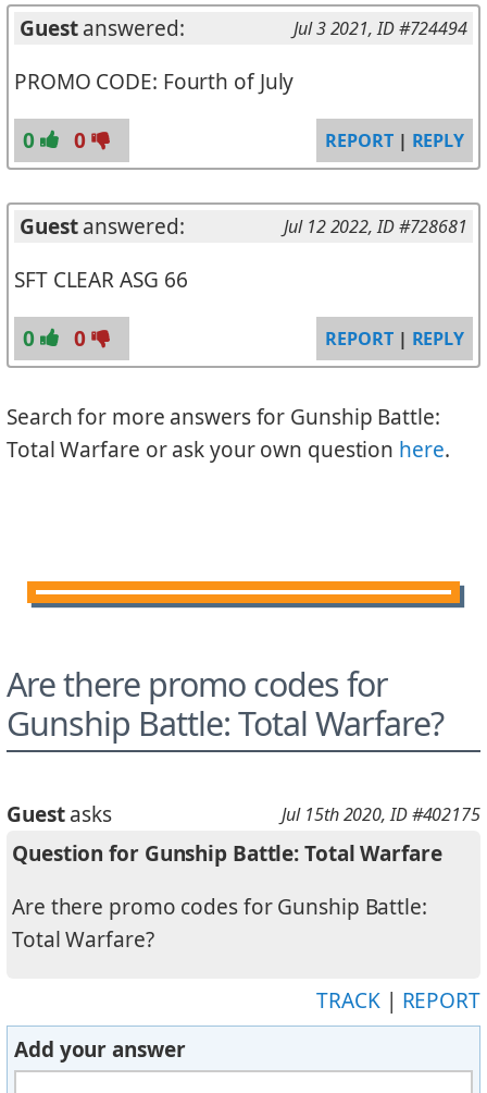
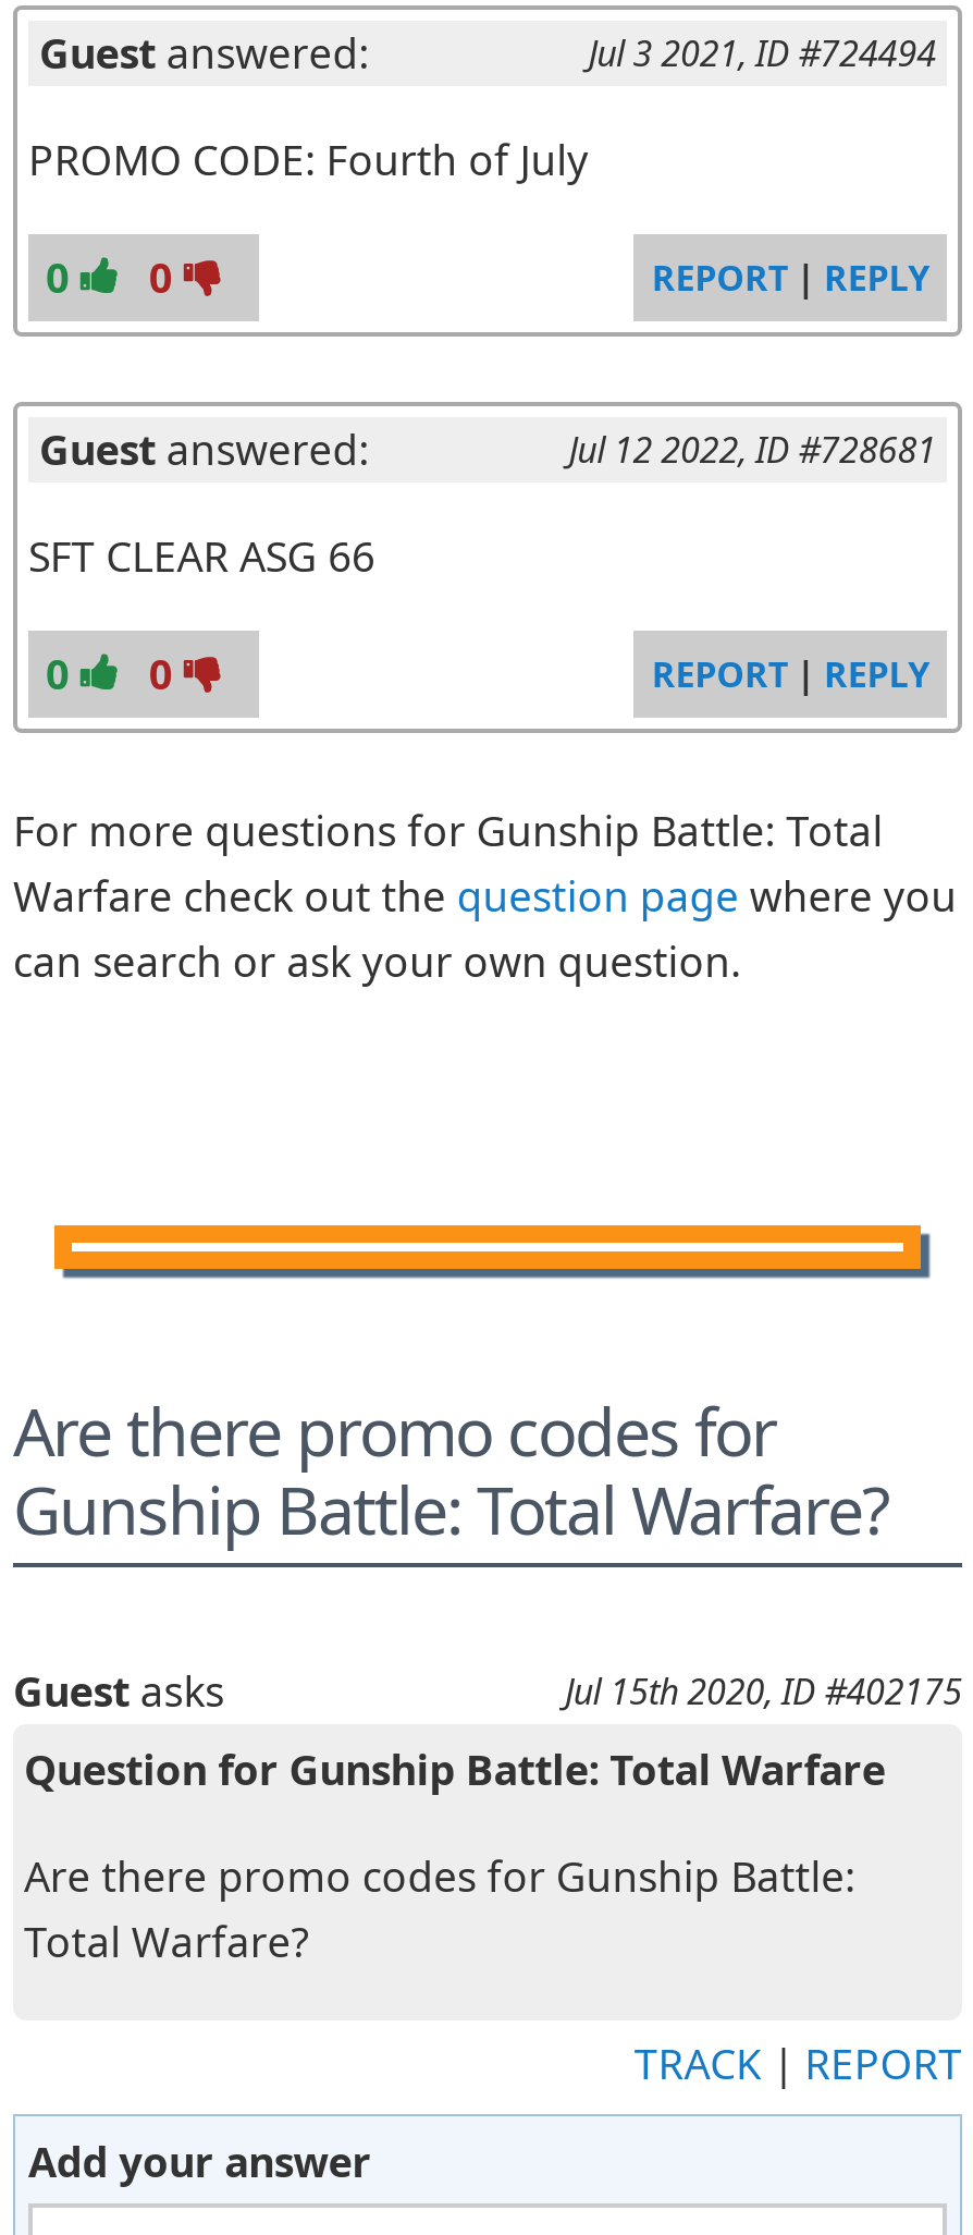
[7,403,450,464] Search for more answers for Gunship Battle: | Total Warfare or ask your own question here. -> [13,803,957,990] For more questions for Gunship Battle: Total | Warfare check out the question page where you | can search or ask your own question.

